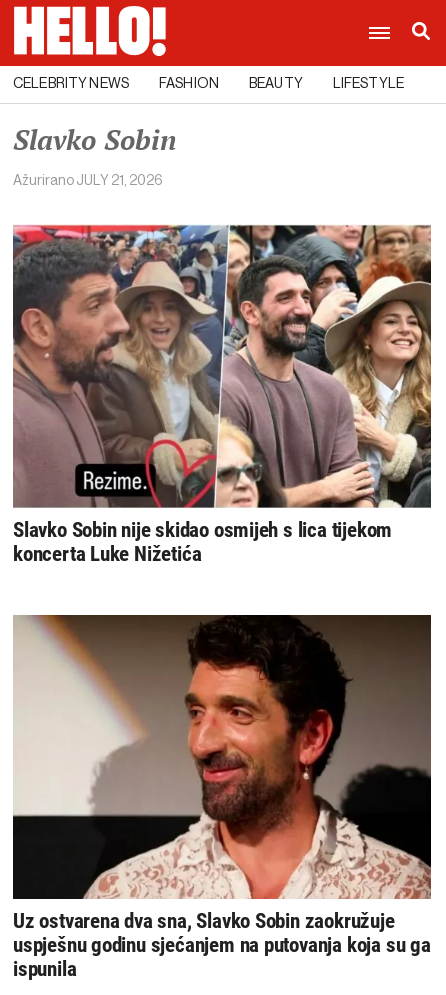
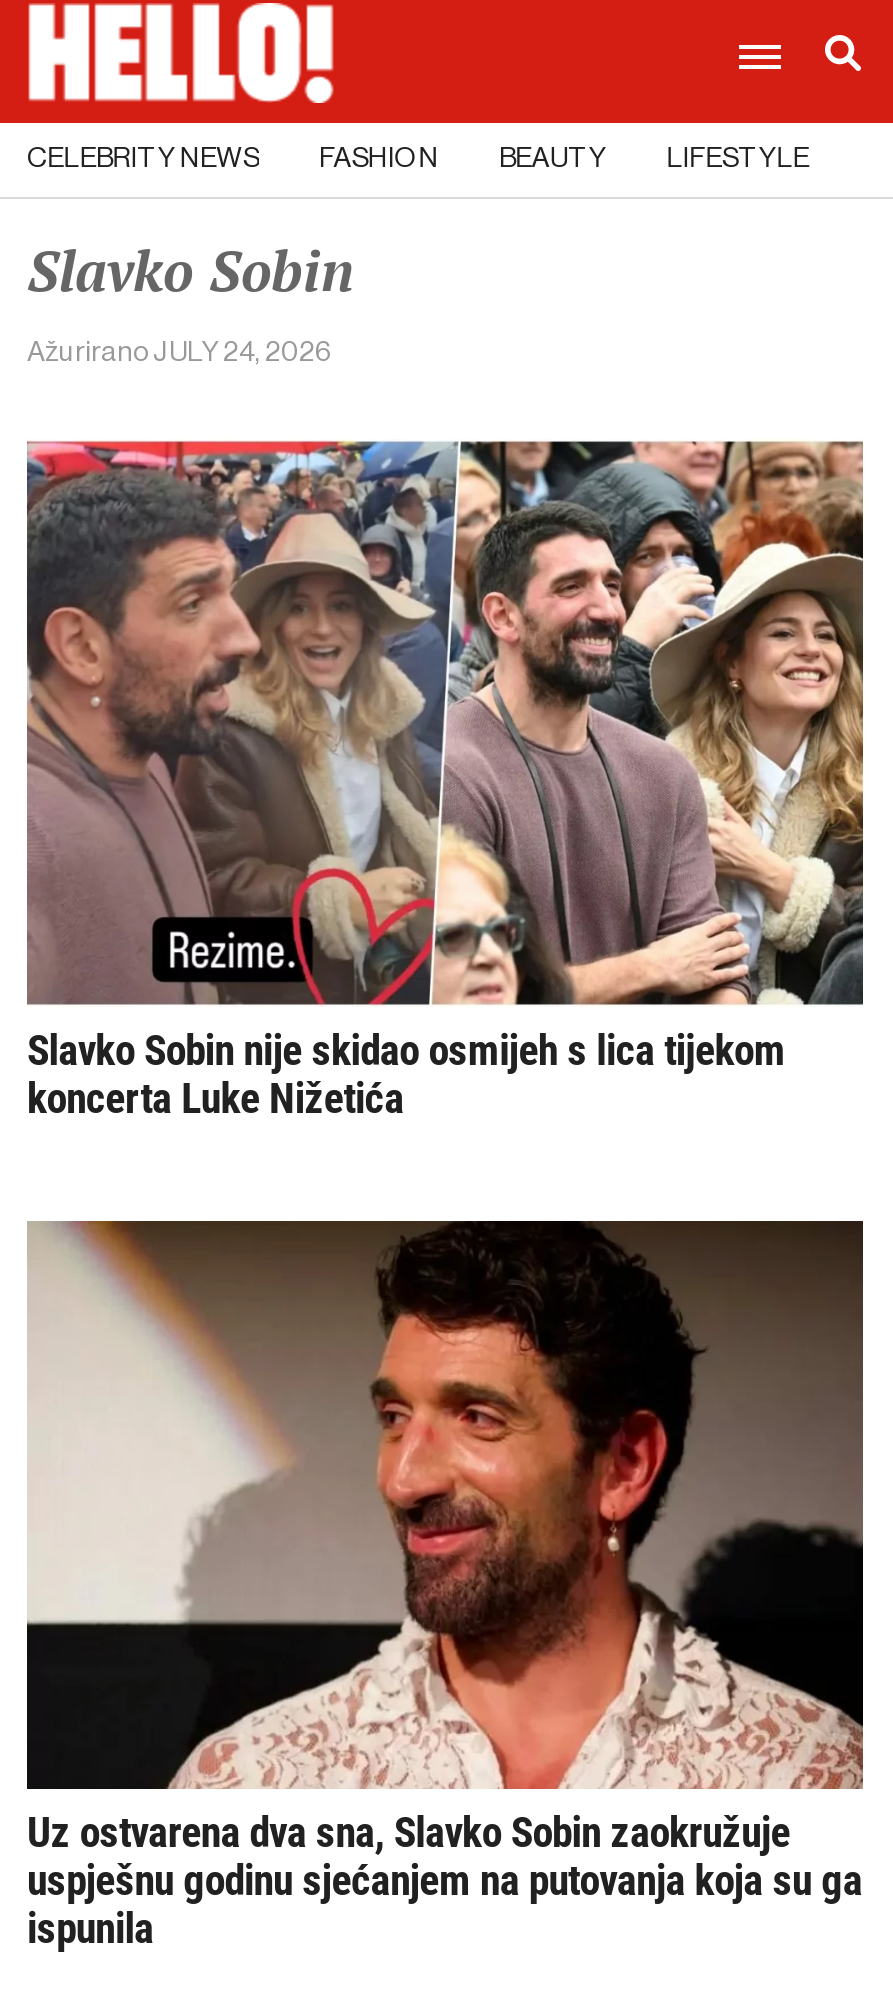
[13,174,163,188] Ažurirano JULY 21, 2026 -> [27,339,333,367] Ažurirano JULY 24, 2026

